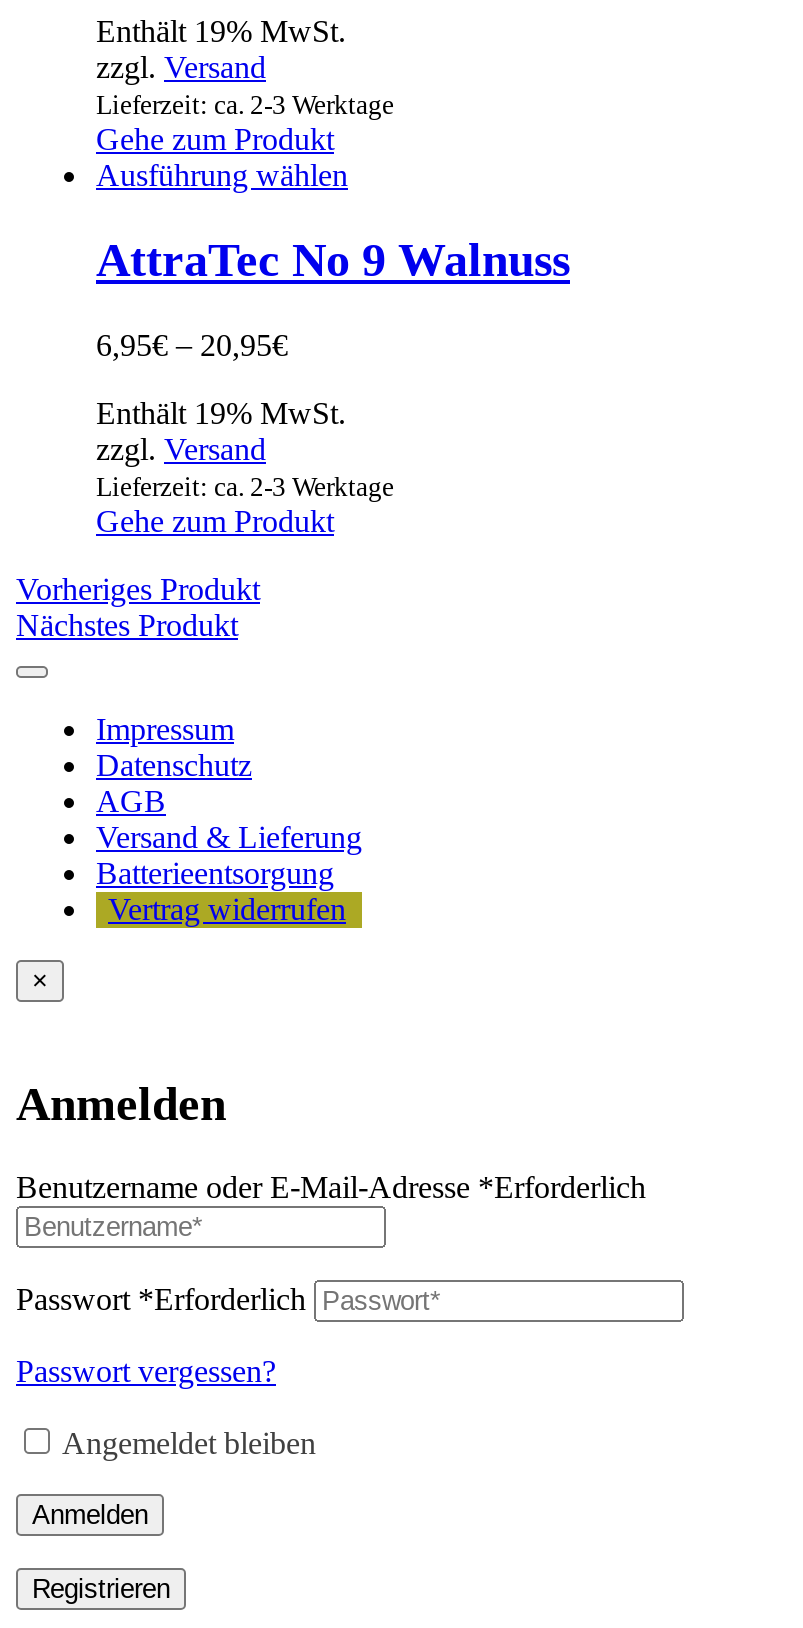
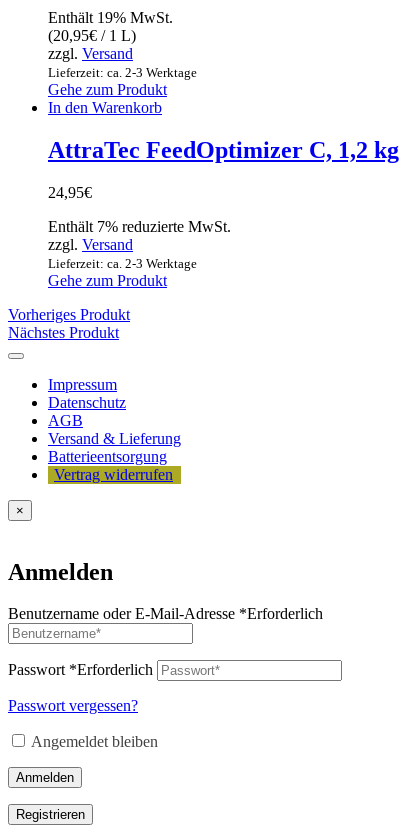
none -> [48,27,136,44] (20,95€/ 1 L)
[96,158,348,192] Ausführung wählen -> [48,99,162,116] In den Warenkorb
[96,233,570,285] AttraTec No 9 Walnuss -> [48,137,399,163] AttraTec FeedOptimizer C, 1,2 kg
[96,327,288,361] 6,95€– 20,95€ -> [48,184,92,201] 24,95€
[96,395,346,429] Enthält 19% MwSt. -> [48,218,231,235] Enthält 7% reduzierte MwSt.

